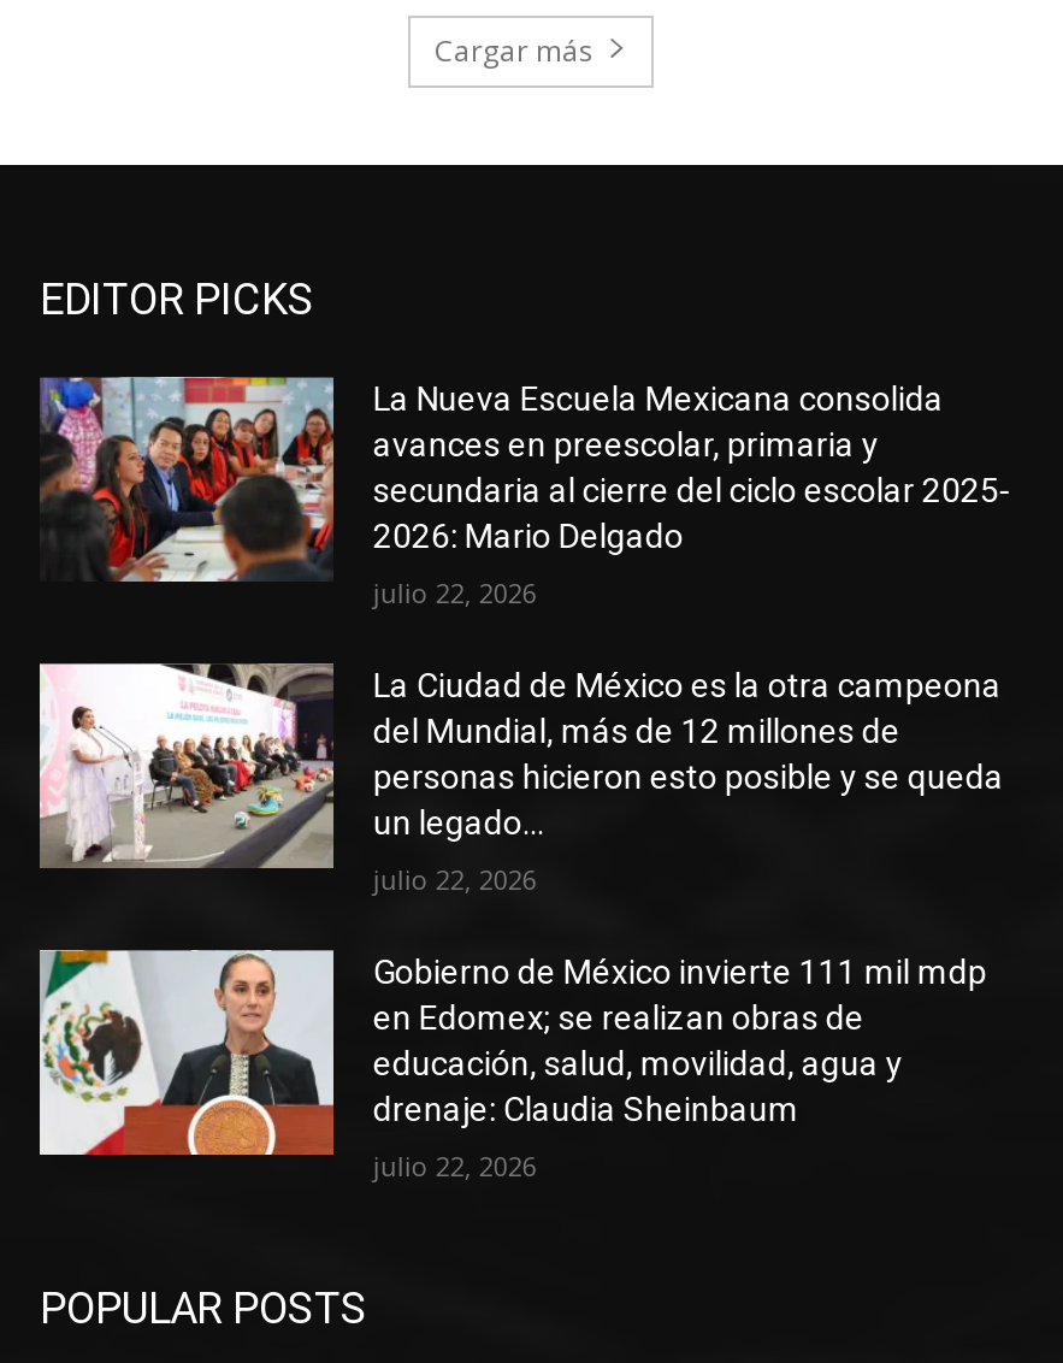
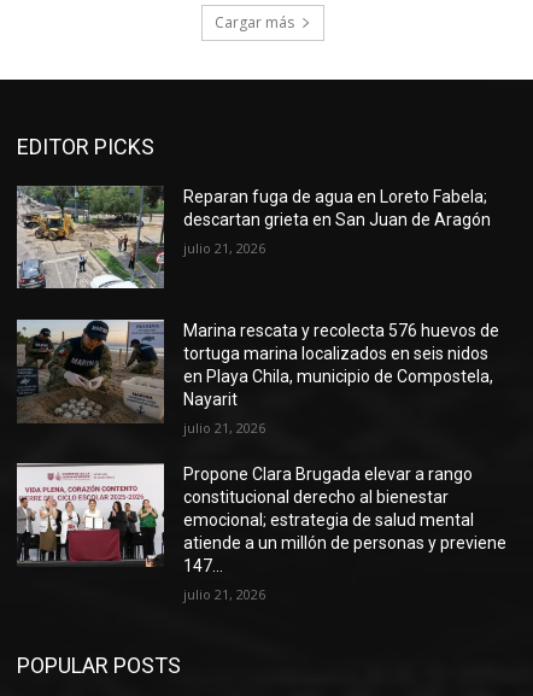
[40,377,1011,584] [image] | La Nueva Escuela Mexicana consolida | avances en preescolar, primaria y | secundaria al cierre del ciclo escolar 2025- | 2026: Mario Delgado -> [16,186,491,289] [image] | Reparan fuga de agua en Loreto Fabela; | descartan grieta en San Juan de Aragón
[373,574,537,610] julio 22, 2026 -> [184,238,266,257] julio 21, 2026
[37,644,1004,871] [image] | La Ciudad de México es la otra campeona | del Mundial, más de 12 millones de | personas hicieron esto posible y se queda | un legado... -> [16,318,500,432] [image] | Marina rescata y recolecta 576 huevos de | tortuga marina localizados en seis nidos | en Playa Chila, municipio de Compostela, | Nayarit
[373,860,537,896] julio 22, 2026 -> [184,419,266,437] julio 21, 2026
[37,931,987,1157] [image] | Gobierno de México invierte 111 mil mdp | en Edomex; se realizan obras de | educación, salud, movilidad, agua y | drenaje: Claudia Sheinbaum -> [16,462,507,576] [image] | Propone Clara Brugada elevar a rango | constitucional derecho al bienestar | emocional; estrategia de salud mental | atiende a un millón de personas y previene | 147...
[373,1147,537,1183] julio 22, 2026 -> [184,586,266,604] julio 21, 2026

